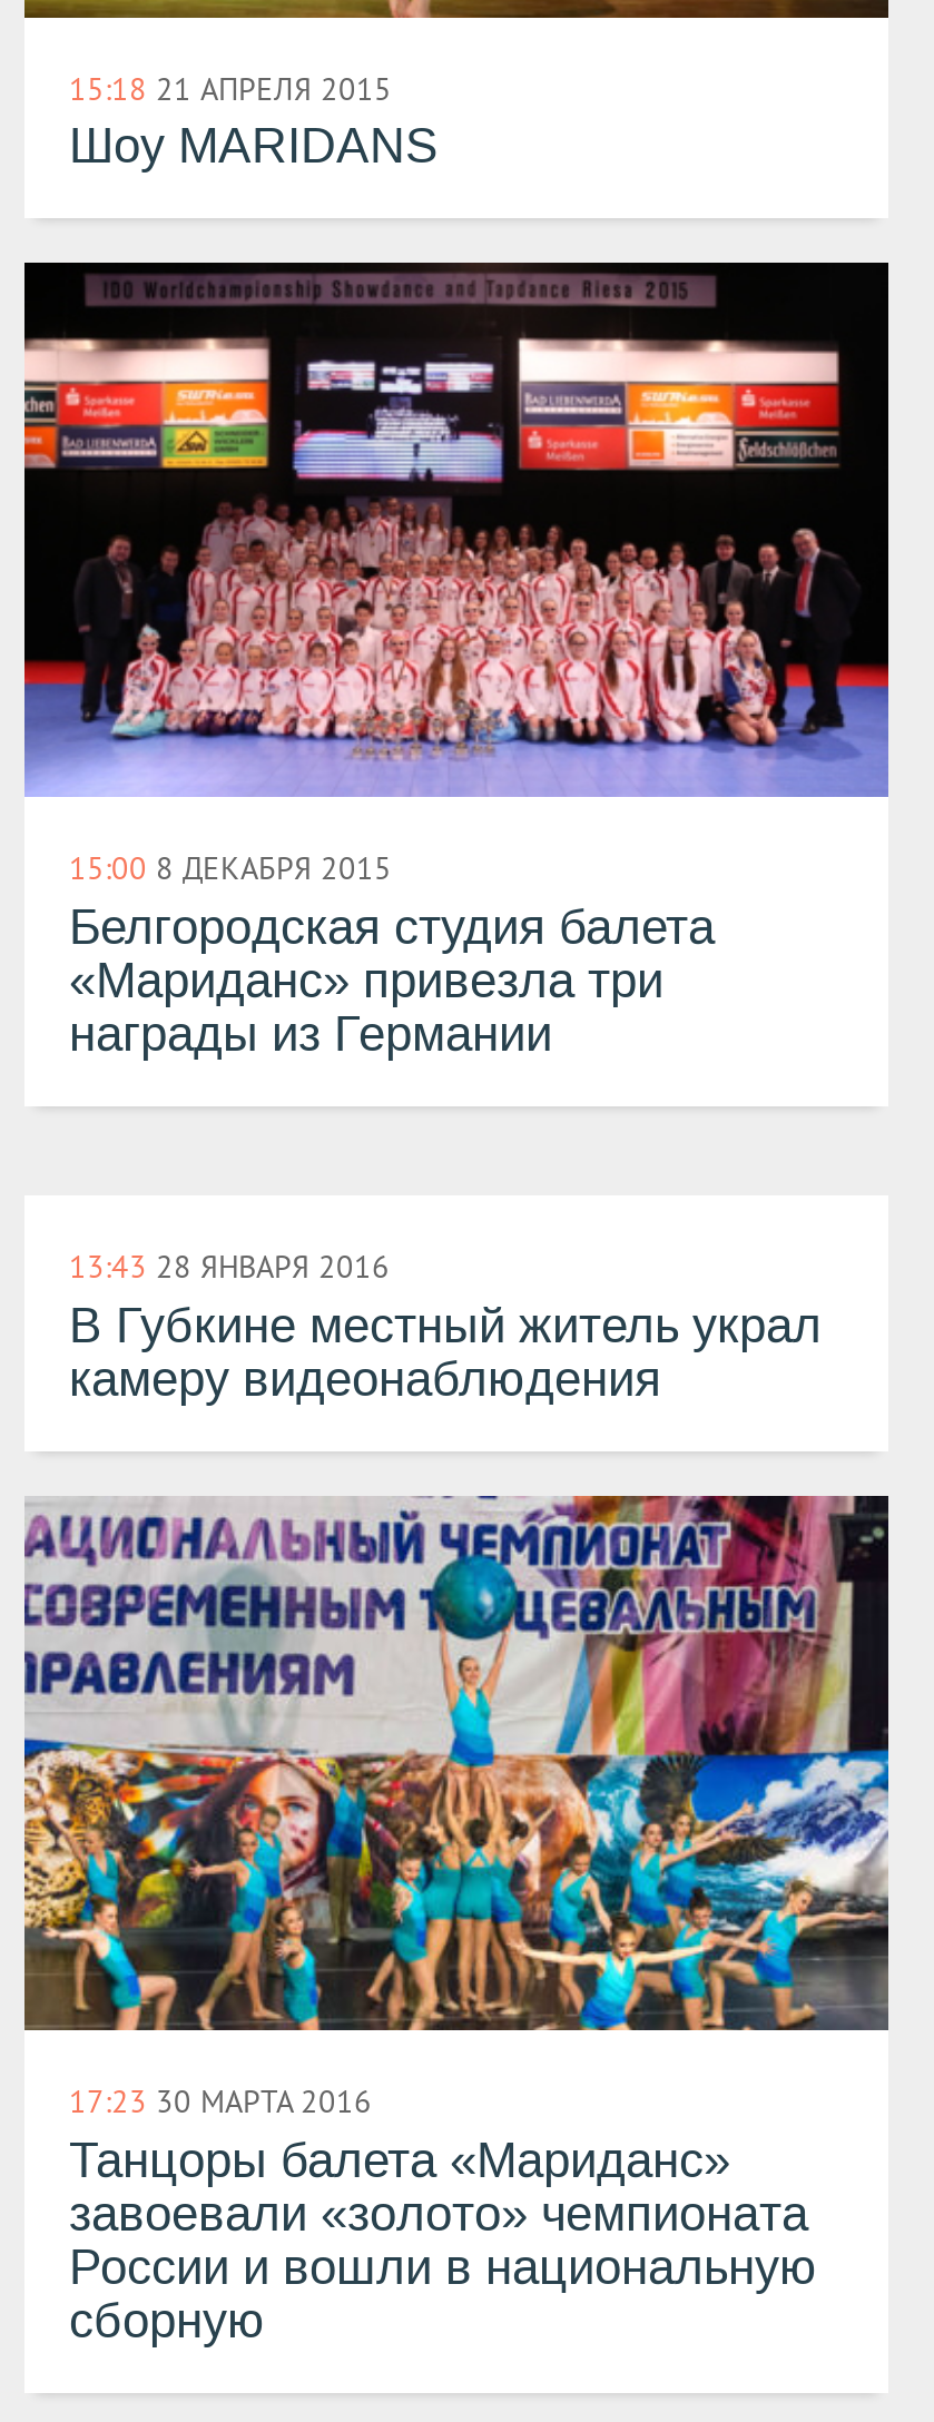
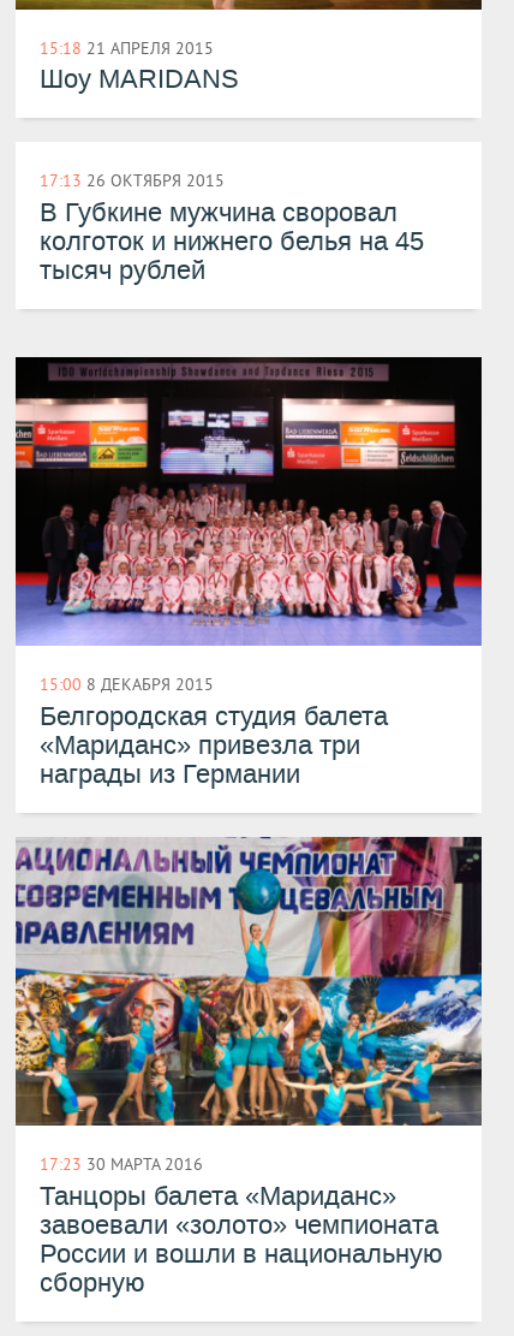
none -> [40,170,424,288] 17:13 26 ОКТЯБРЯ 2015 | В Губкине мужчина своровал | колготок и нижнего белья на 45 | тысяч рублей
moved [20,263,891,1067] -> [13,357,483,791]: [image] | 15:00 8 ДЕКАБРЯ 2015 | Белгородская студия балета | «Мариданс» привезла три | награды из Германии
[69,1247,822,1411] 13:43 28 ЯНВАРЯ 2016 | В Губкине местный житель украл | камеру видеонаблюдения -> none

